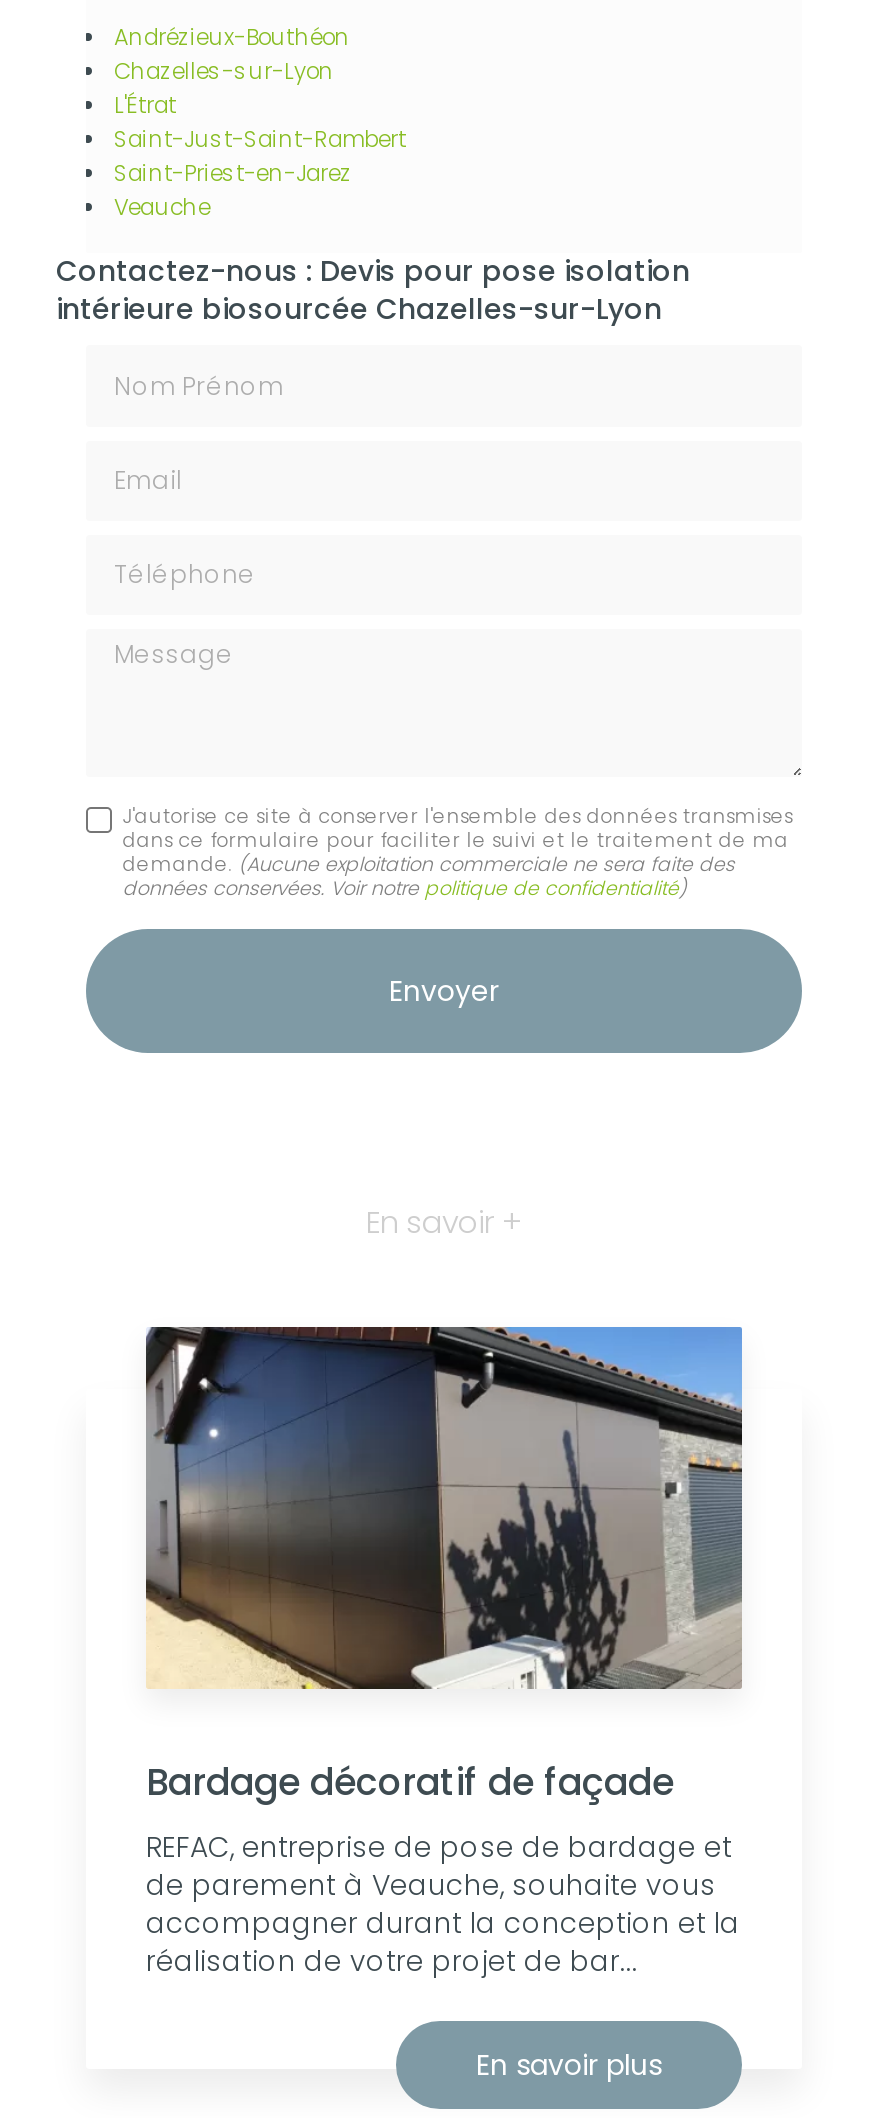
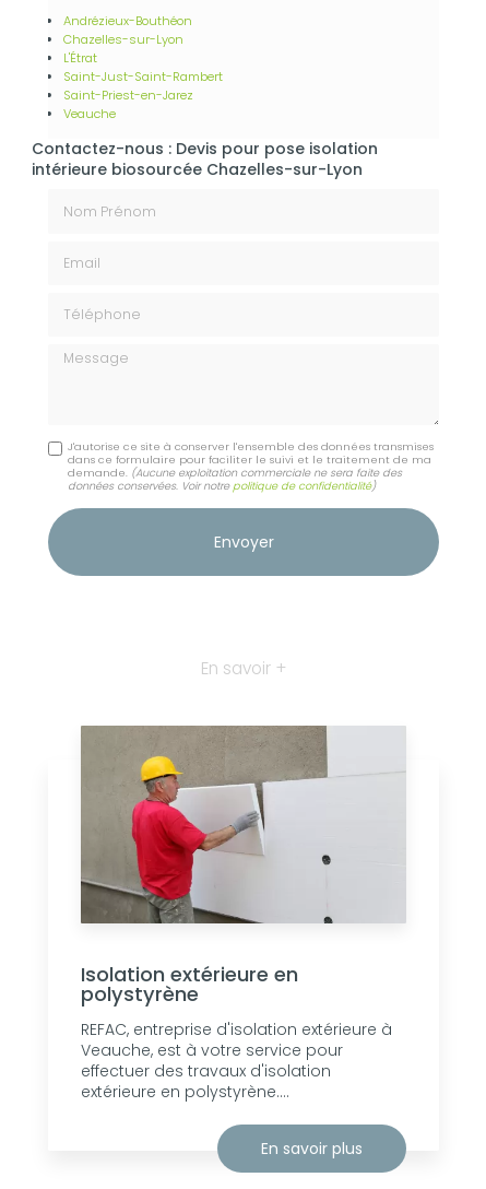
[146,1325,744,1982] [image] | Bardage décoratif de façade | REFAC, entreprise de pose de bardage et | de parement à Veauche, souhaite vous | accompagner durant la conception et la | réalisation de votre projet de bar... -> [80,725,406,1103] [image] | Isolation extérieure en | polystyrène | REFAC, entreprise d'isolation extérieure à | Veauche, est à votre service pour | effectuer des travaux d'isolation | extérieure en polystyrène....

